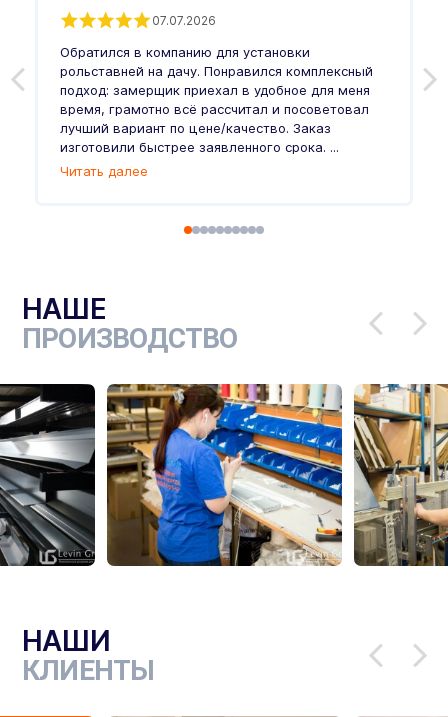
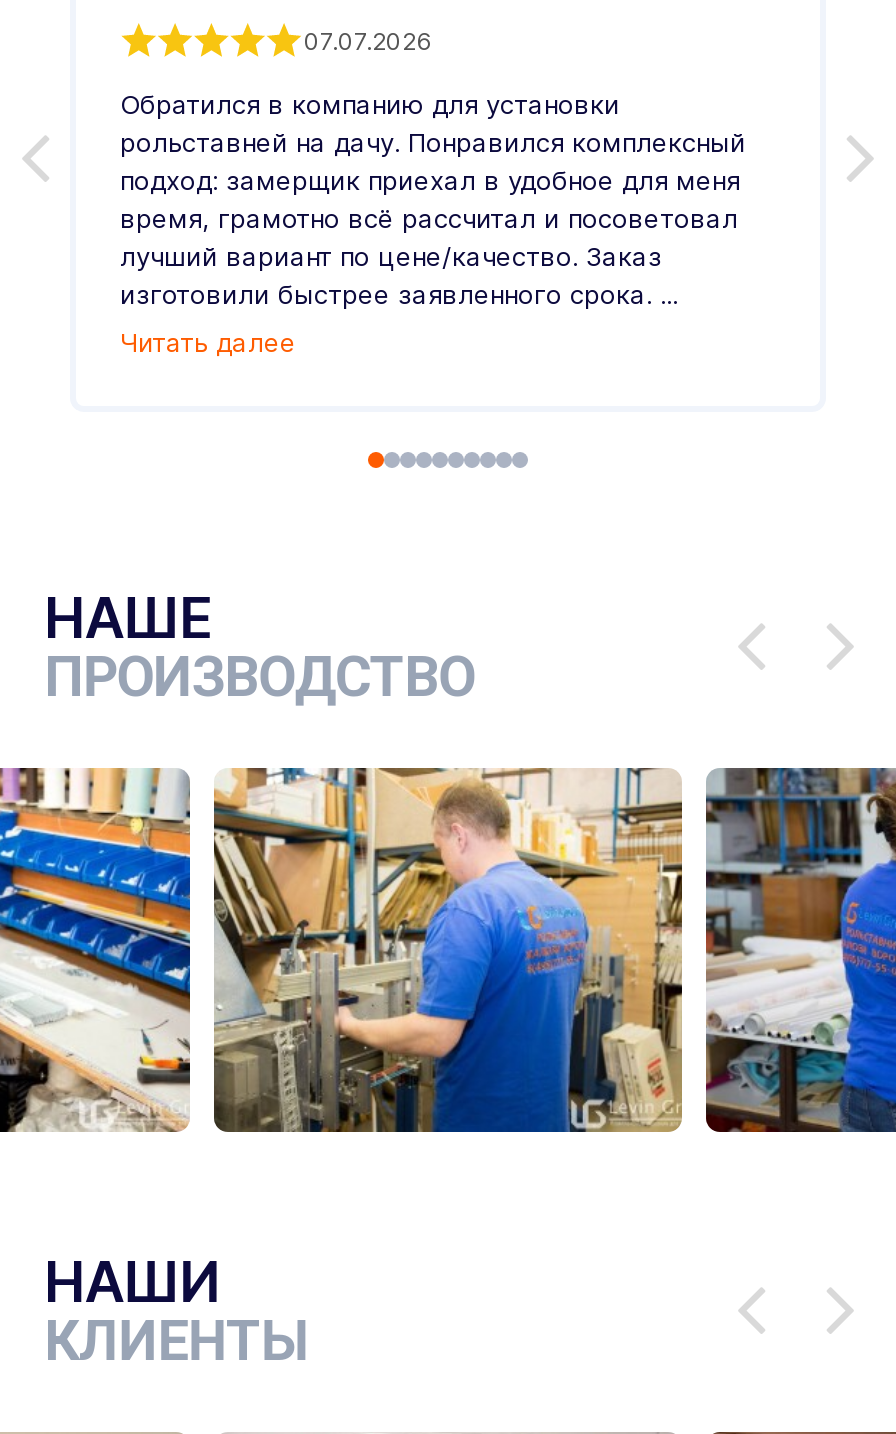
[3,383,96,567] [image] -> [6,766,192,1134] [image]
[106,383,343,567] [image] -> [212,766,684,1134] [image]
[353,383,445,567] [image] -> [704,766,890,1132] [image]

